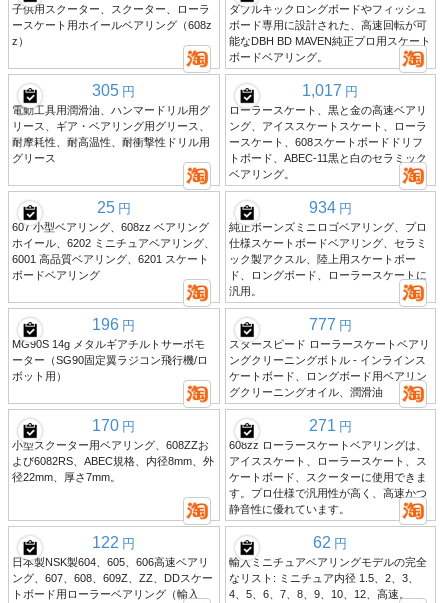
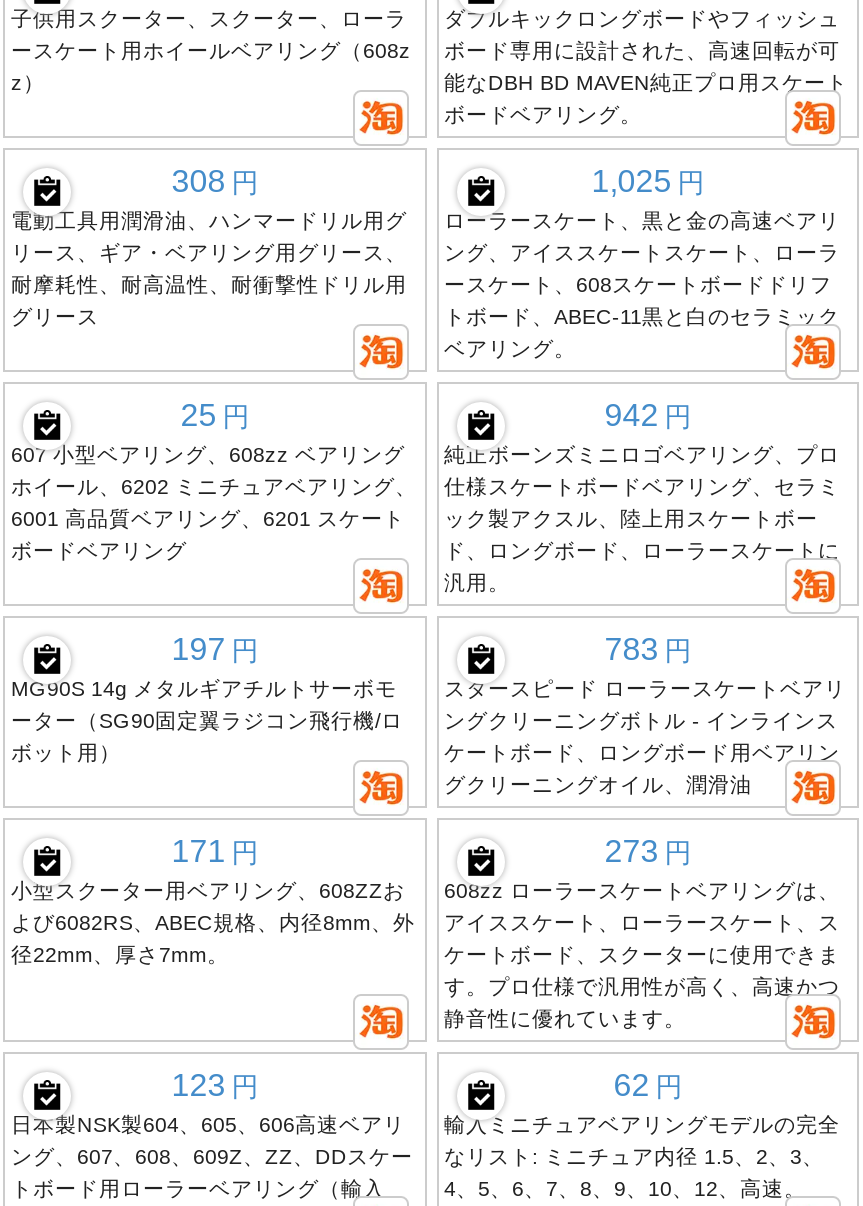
[92,82,135,99] 305 円 -> [171,165,257,199] 308 円
[302,82,358,99] 1,017 円 -> [591,165,703,199] 1,025 円
[309,199,352,216] 934 円 -> [605,399,691,433] 942 円
[92,316,135,333] 196 円 -> [171,633,257,667] 197 円
[309,316,352,333] 777 円 -> [605,633,691,667] 783 円
[92,417,135,434] 170 円 -> [171,835,257,869] 171 円
[309,417,352,434] 271 円 -> [605,835,691,869] 273 円
[92,534,135,551] 122 円 -> [171,1069,257,1103] 123 円

